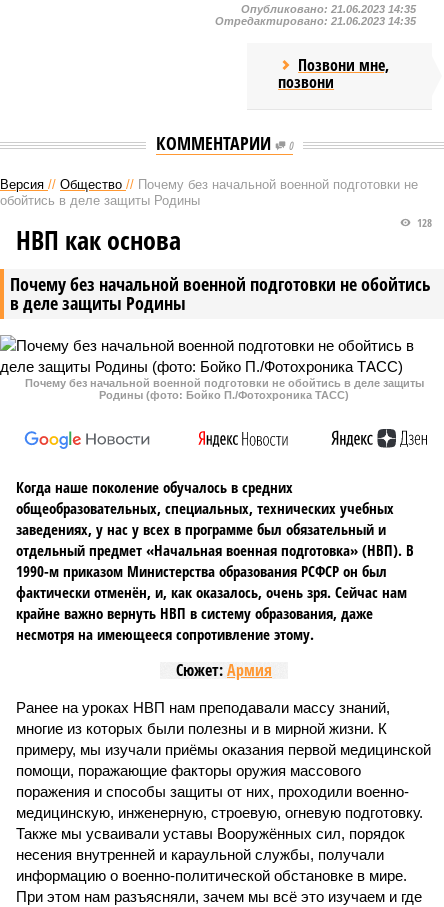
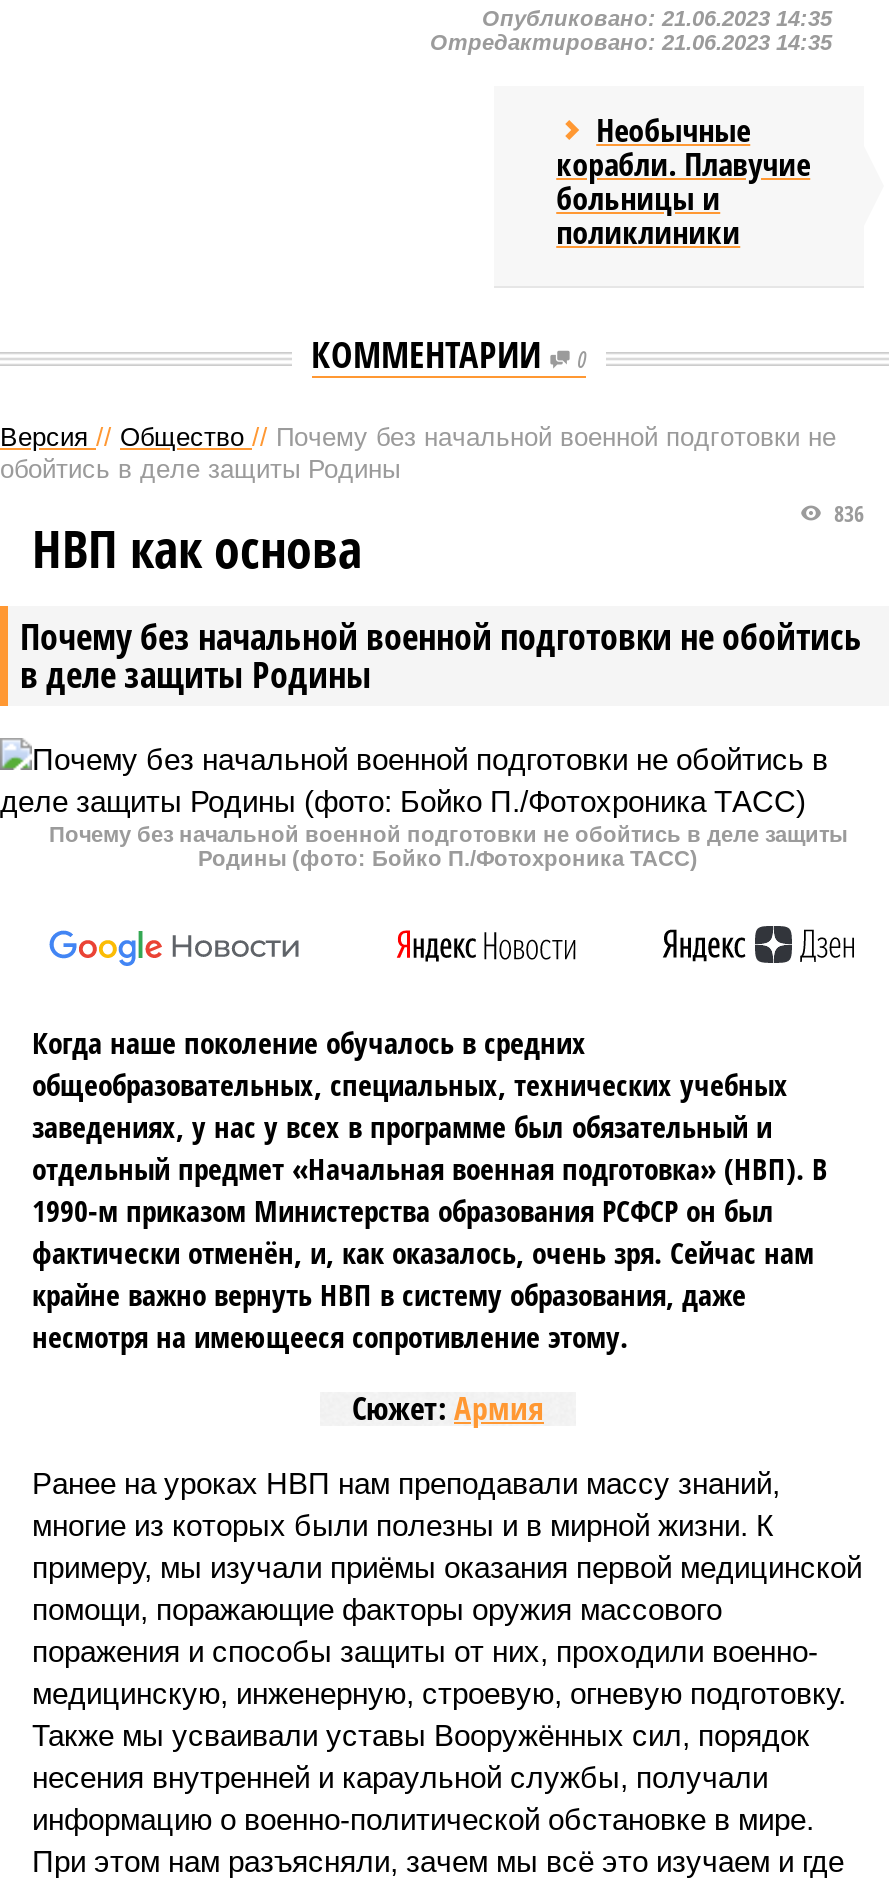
[278,54,389,93] Позвони мне, | позвони -> [556,108,810,254] Необычные | корабли. Плавучие | больницы и | поликлиники
[414,215,432,230] 128 -> [828,498,864,528] 836

